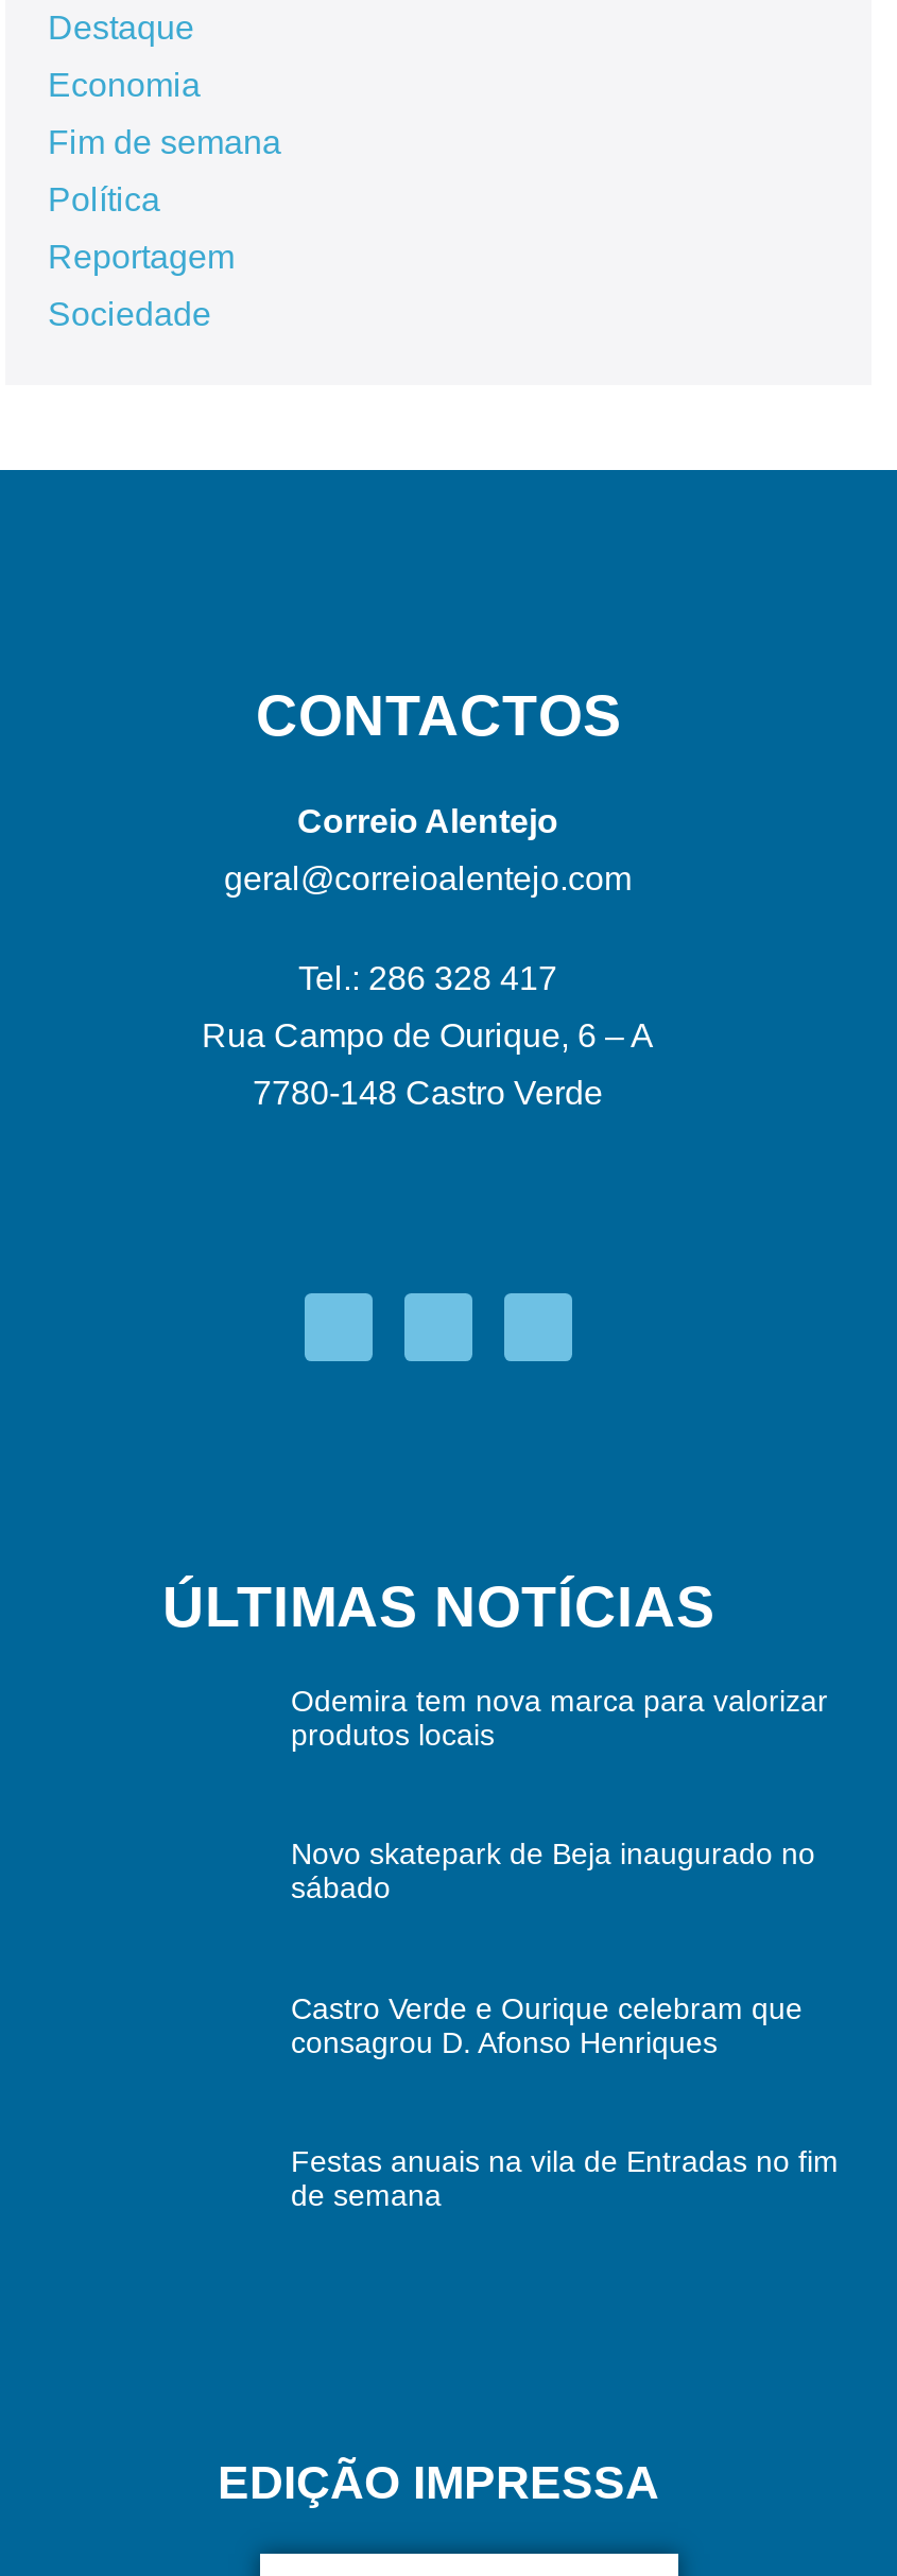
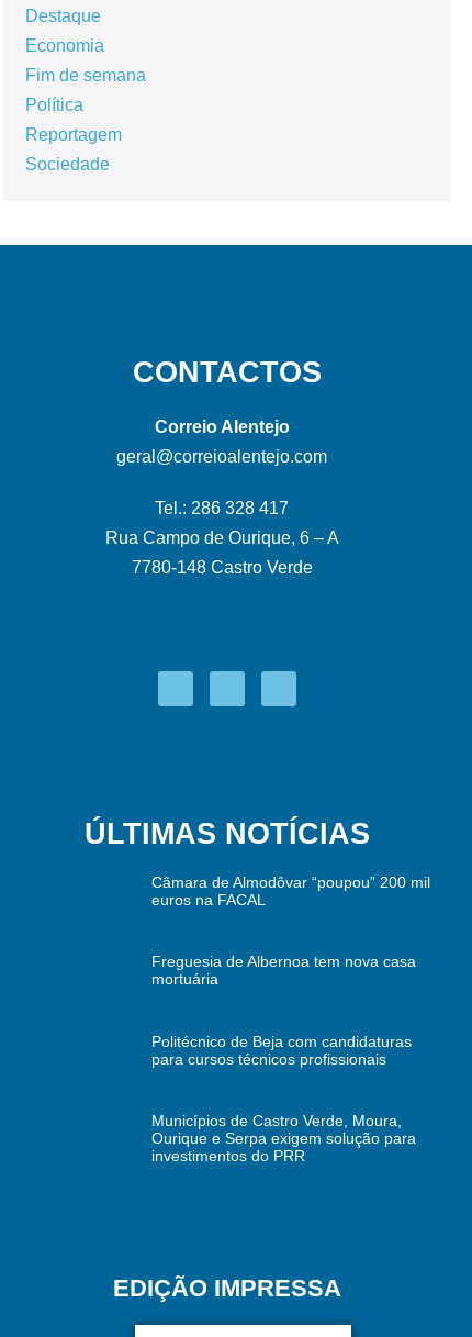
[291,1684,828,1752] Odemira tem nova marca para valorizar | produtos locais -> [151,873,430,909] Câmara de Almodôvar “poupou” 200 mil | euros na FACAL
[291,1837,815,1905] Novo skatepark de Beja inaugurado no | sábado -> [151,953,415,988] Freguesia de Albernoa tem nova casa | mortuária
[291,1990,803,2058] Castro Verde e Ourique celebram que | consagrou D. Afonso Henriques -> [151,1032,411,1067] Politécnico de Beja com candidaturas | para cursos técnicos profissionais
[291,2144,839,2212] Festas anuais na vila de Entradas no fim | de semana -> [151,1112,415,1164] Municípios de Castro Verde, Moura, | Ourique e Serpa exigem solução para | investimentos do PRR

